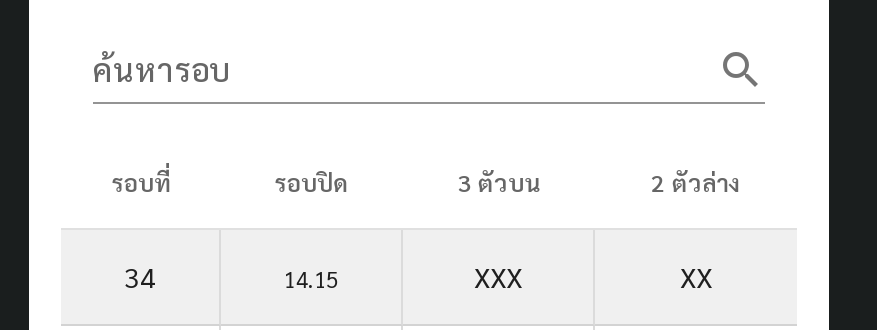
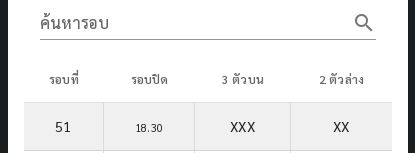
[124,258,156,294] 34 -> [55,117,72,135] 51
[283,264,339,294] 14.15 -> [135,120,163,135] 18.30

